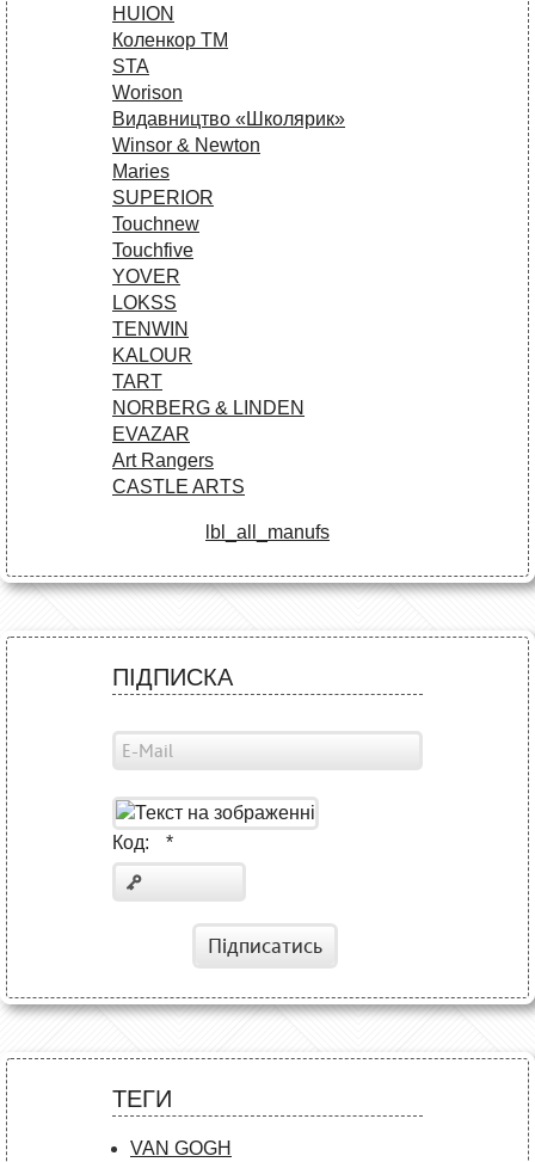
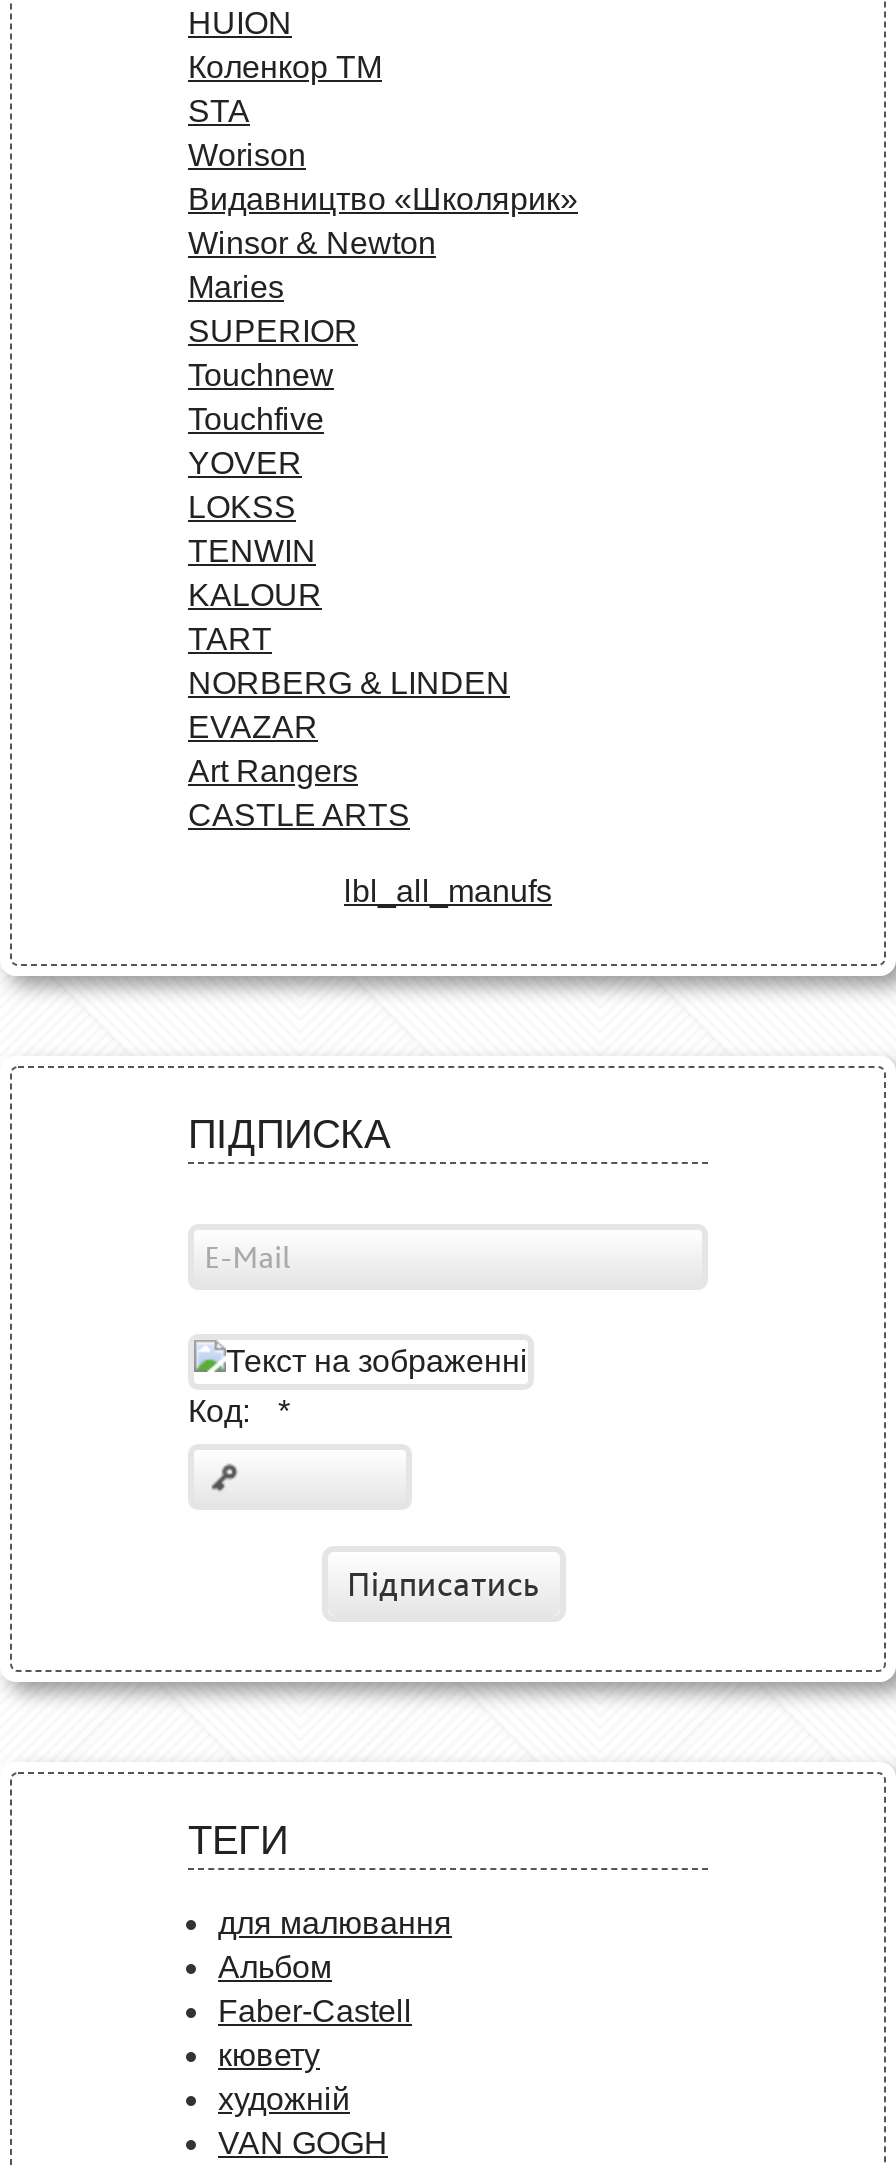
none -> [218,1905,452,2115] для малювання | Альбом | Faber-Castell | кювету | художній

